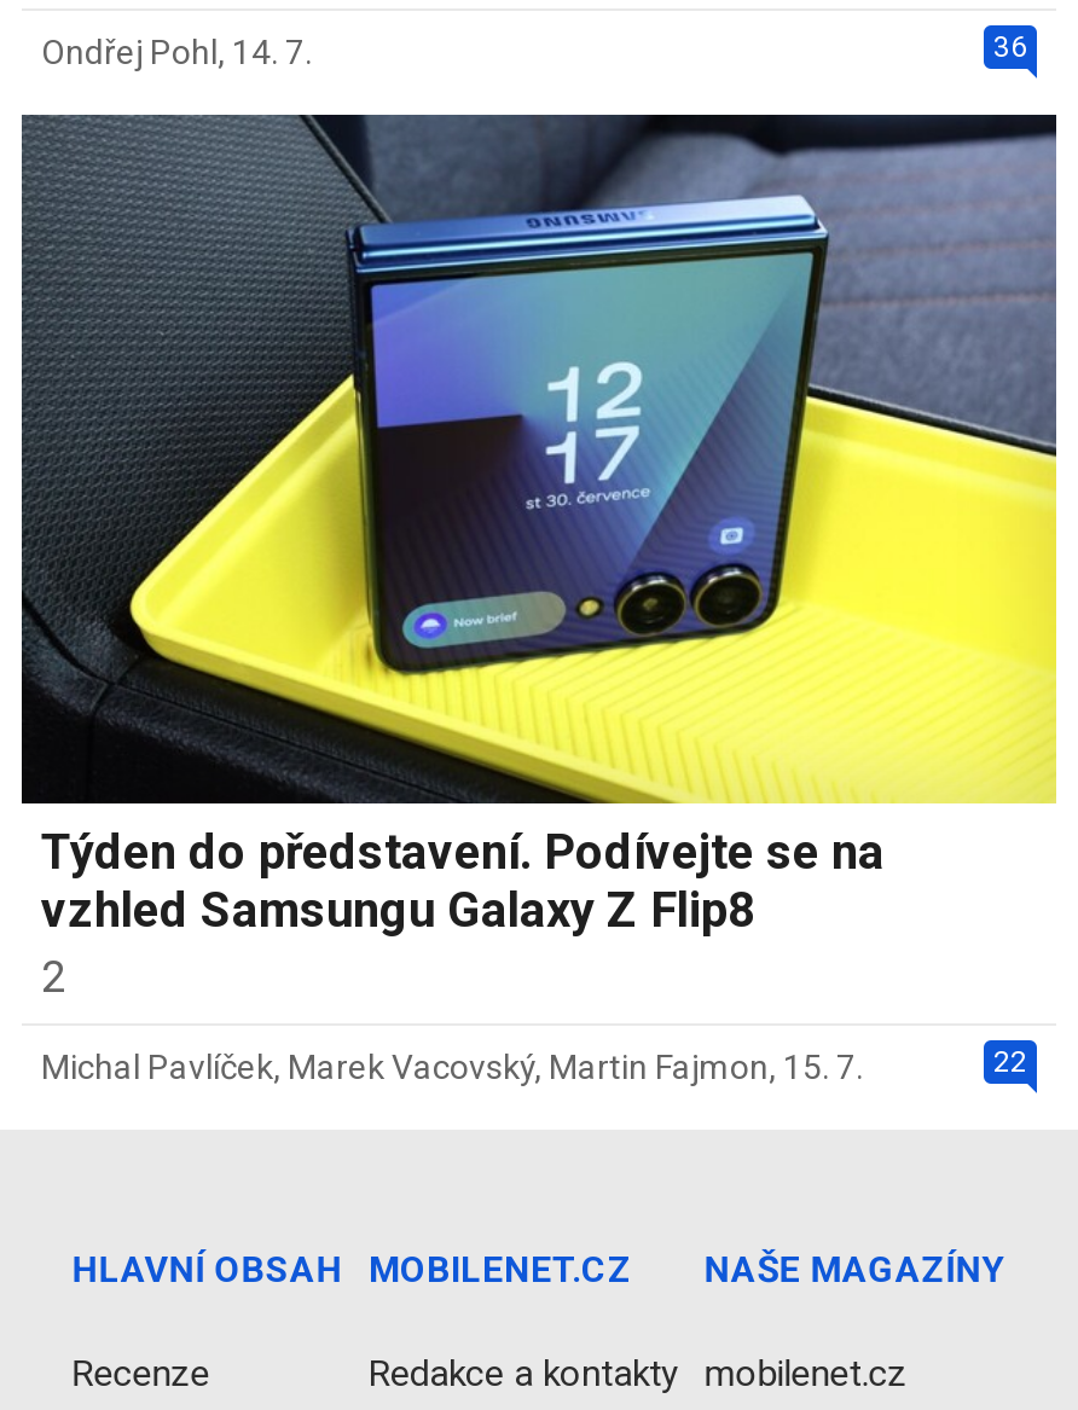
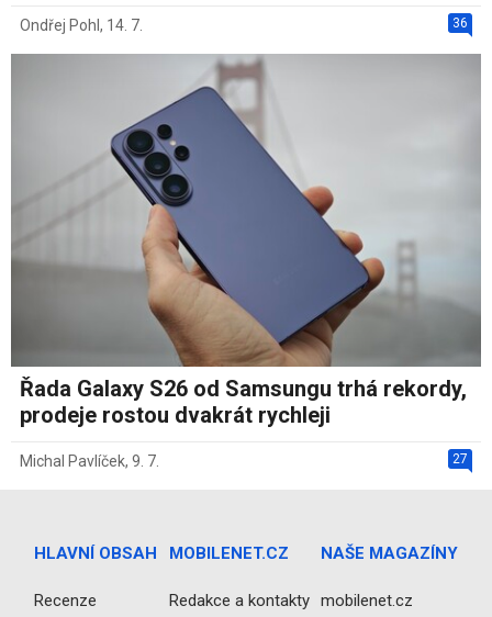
[22,115,1059,1002] [image] | Týden do představení. Podívejte se na | vzhled Samsungu Galaxy Z Flip8 | 2 -> [10,54,482,428] [image] | Řada Galaxy S26 od Samsungu trhá rekordy, | prodeje rostou dvakrát rychleji
[41,1045,1027,1086] 22 | Michal Pavlíček, Marek Vacovský, Martin Fajmon, 15. 7. -> [20,451,468,470] 27 | Michal Pavlíček, 9. 7.

